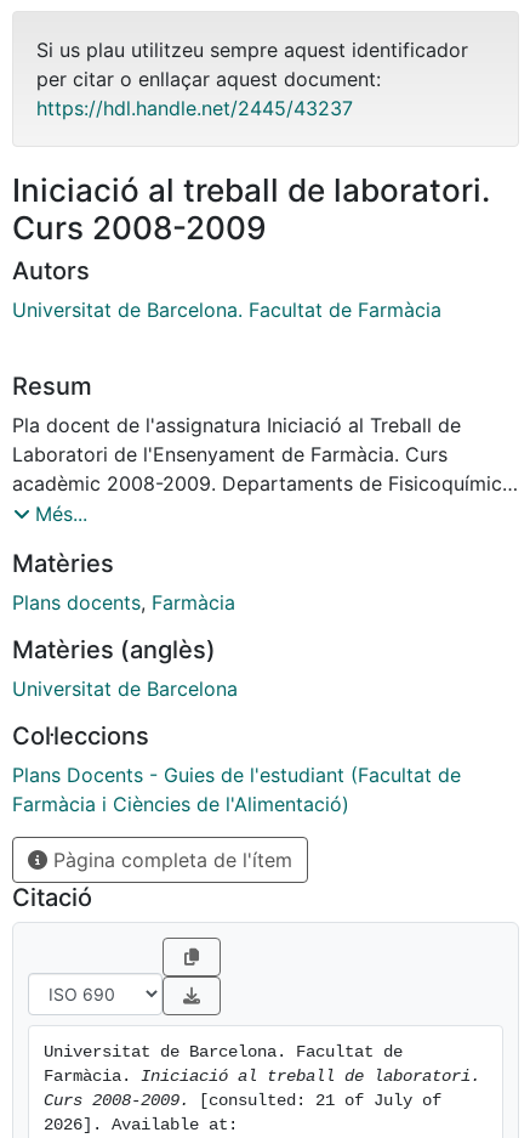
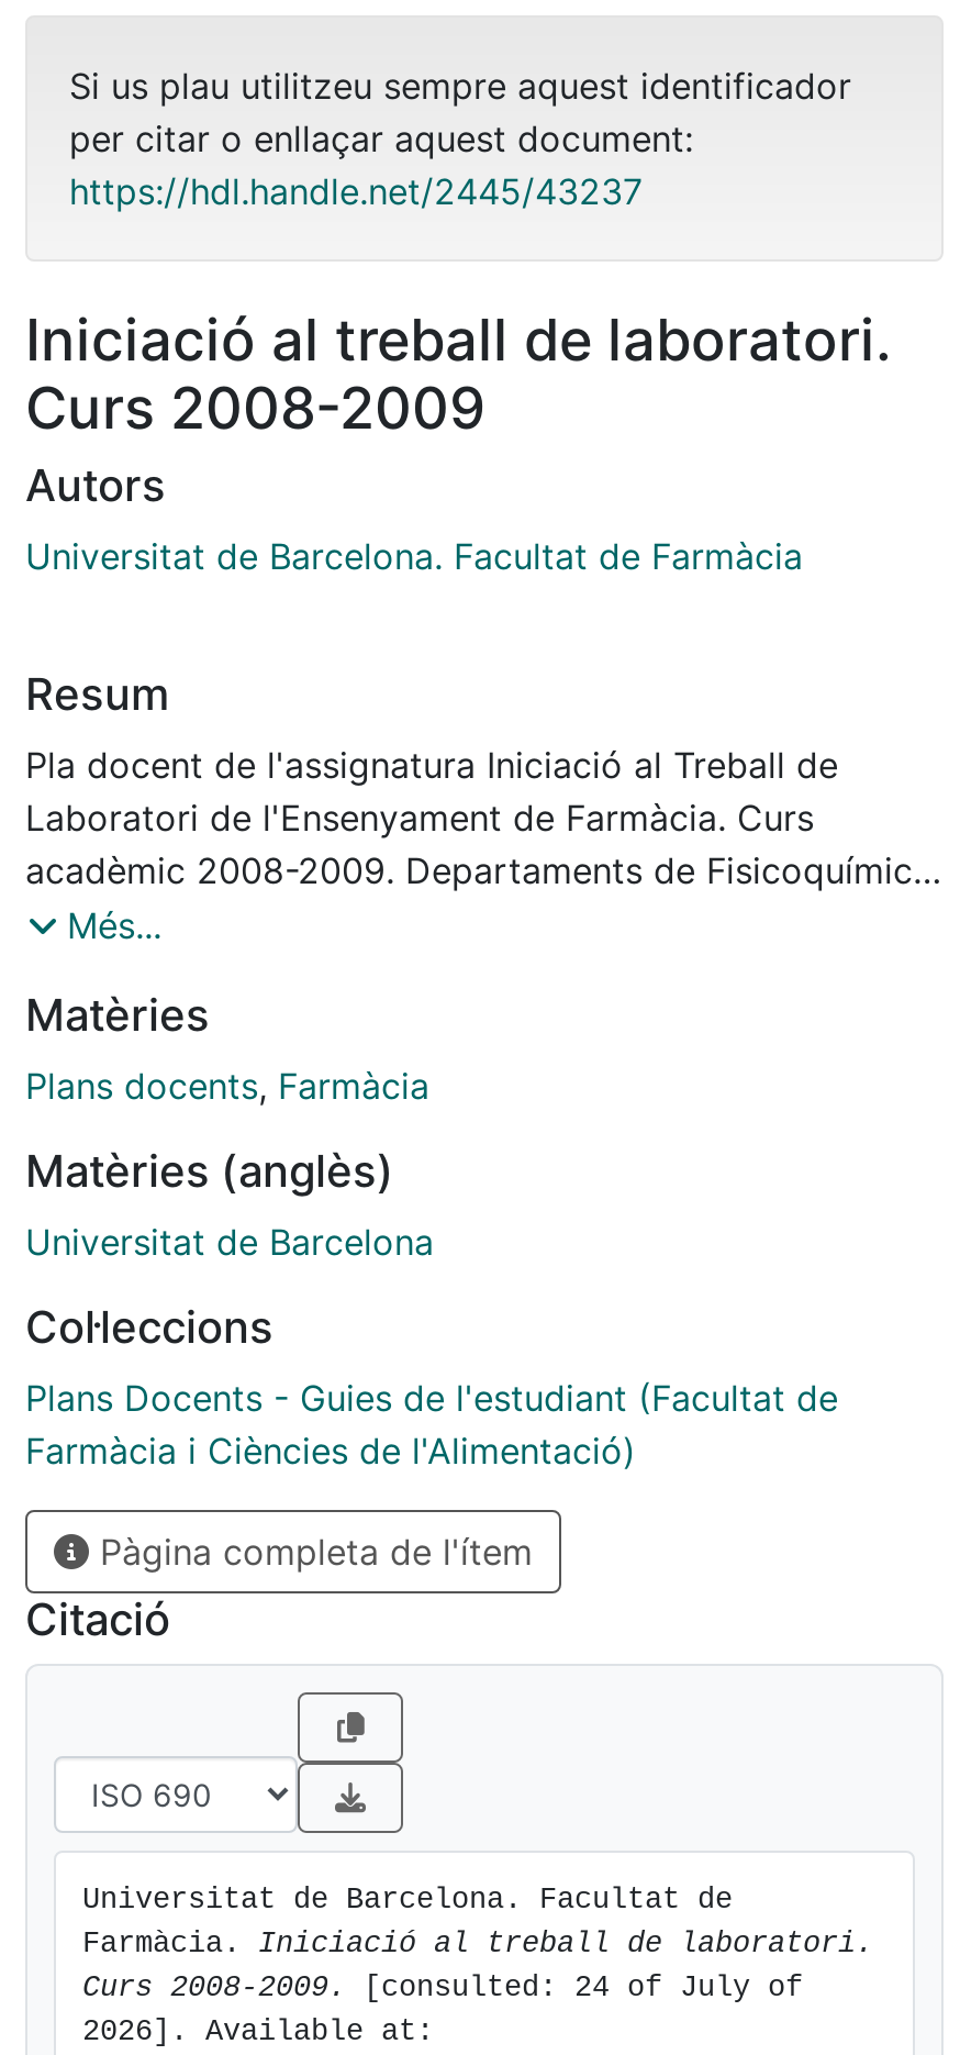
[44,1092,441,1111] Curs 2008-2009. [consulted: 21 of July of -> [82,1972,803,2005] Curs 2008-2009. [consulted: 24 of July of

